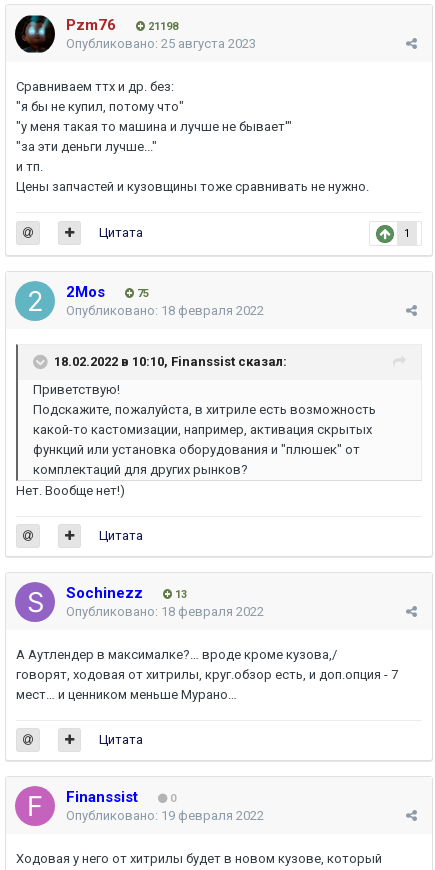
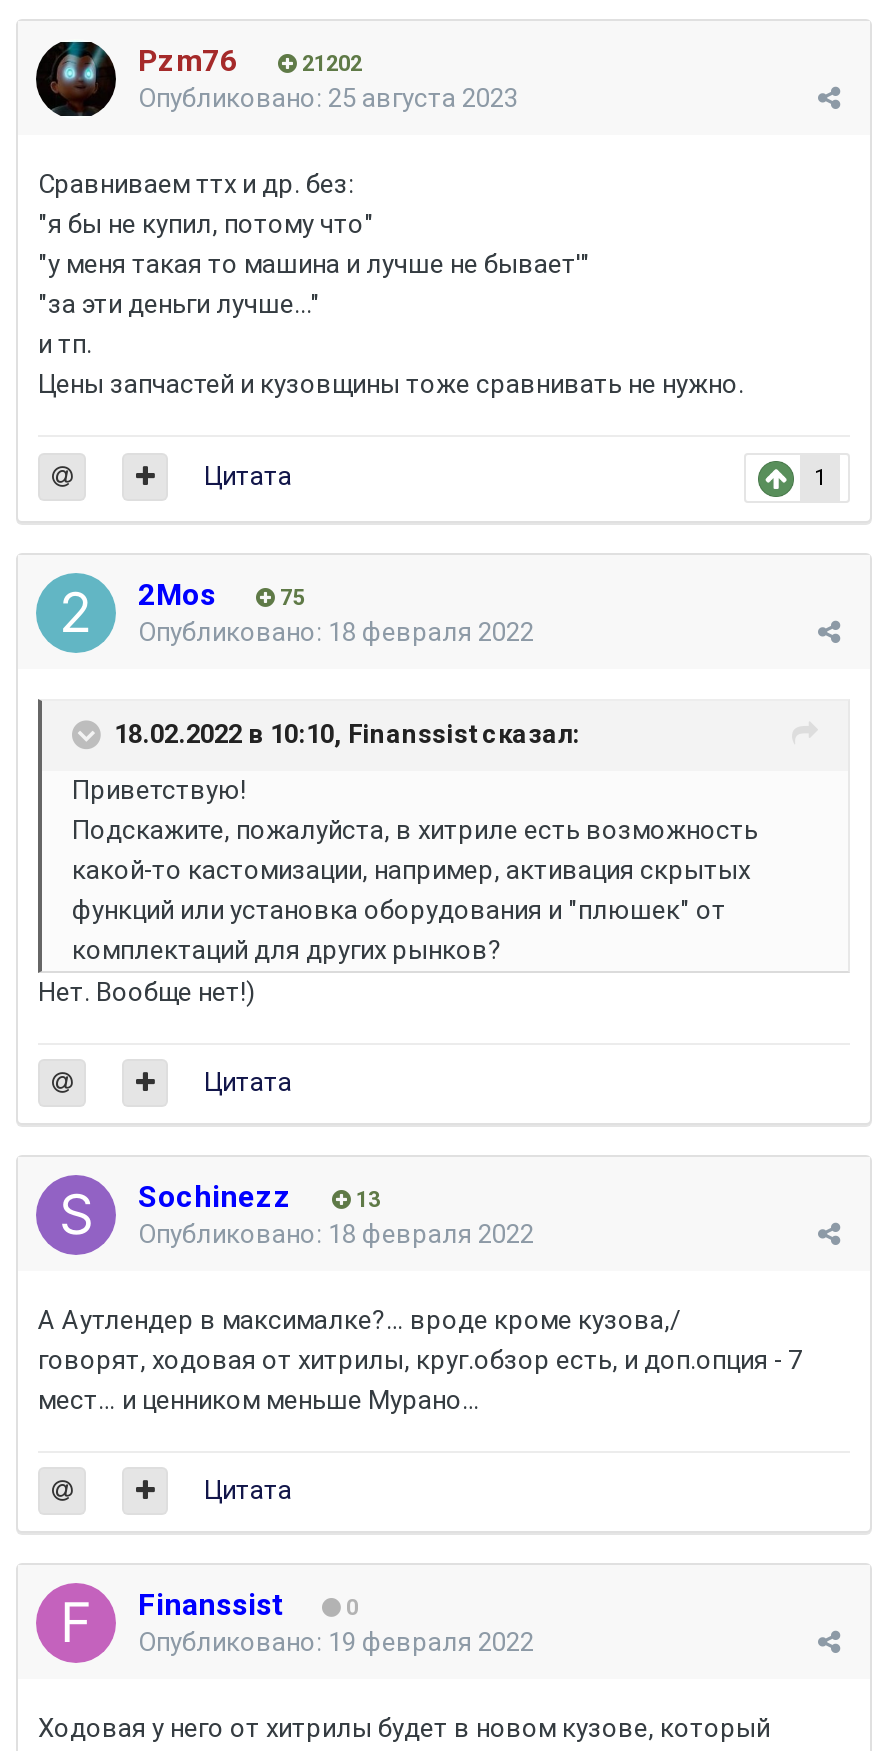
[145,20,178,33] 21198 -> [296,51,362,77] 21202

